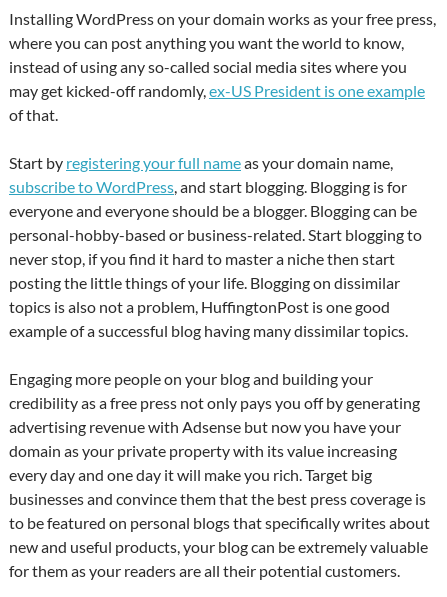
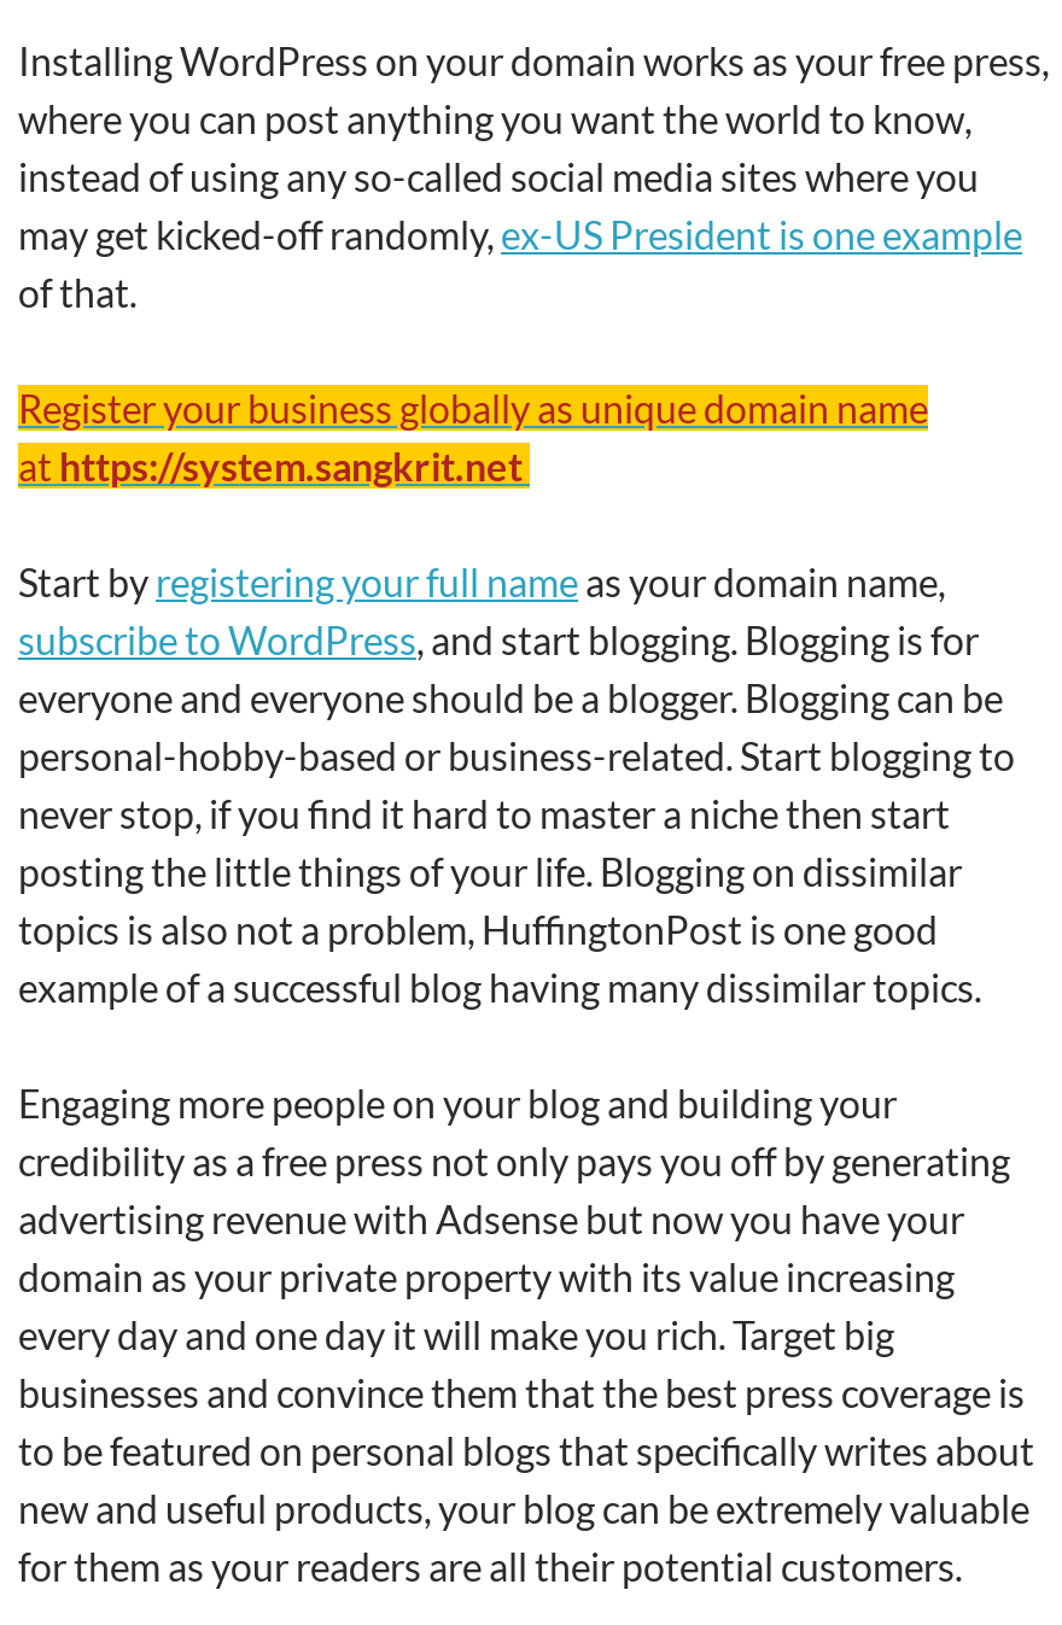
none -> [18,384,928,488] Register your business globally as unique domain name | at https://system.sangkrit.net

